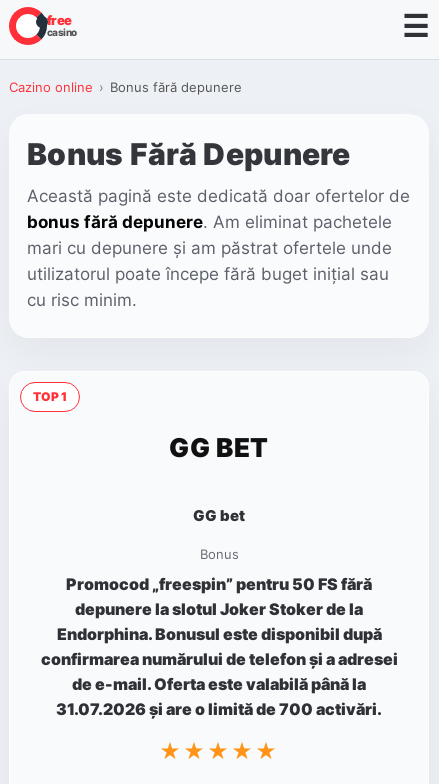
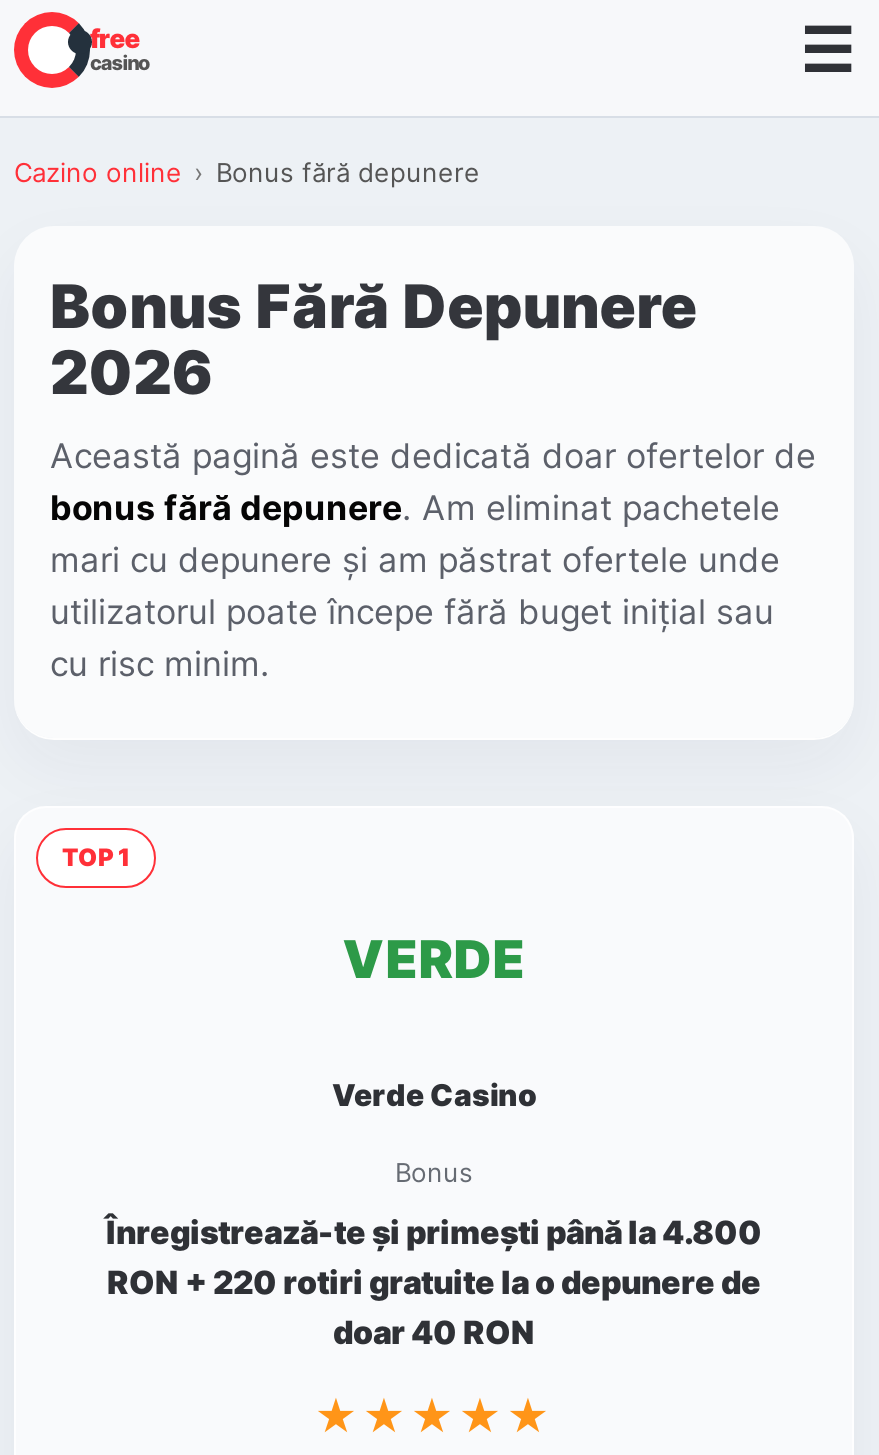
none -> [50,336,214,408] 2026
moved [27,186,410,404] -> [50,436,816,872]: Această pagină este dedicată doar ofertelor de | bonus fără depunere. Am eliminat pachetele | mari cu depunere și am păstrat ofertele unde | utilizatorul poate începe fără buget inițial sau | cu risc minim. | TOP 1
[169,432,269,463] GG BET -> [342,928,526,990] VERDE
[193,506,245,525] GG bet -> [332,1076,536,1114] Verde Casino
moved [199,546,238,562] -> [395,1156,473,1188]: Bonus
[40,574,397,719] Promocod „freespin” pentru 50 FS fără | depunere la slotul Joker Stoker de la | Endorphina. Bonusul este disponibil după | confirmarea numărului de telefon și a adresei | de e-mail. Oferta este valabilă până la | 31.07.2026 și are o limită de 700 activări. -> [106,1212,762,1352] Înregistrează-te și primești până la 4.800 | RON + 220 rotiri gratuite la o depunere de | doar 40 RON

